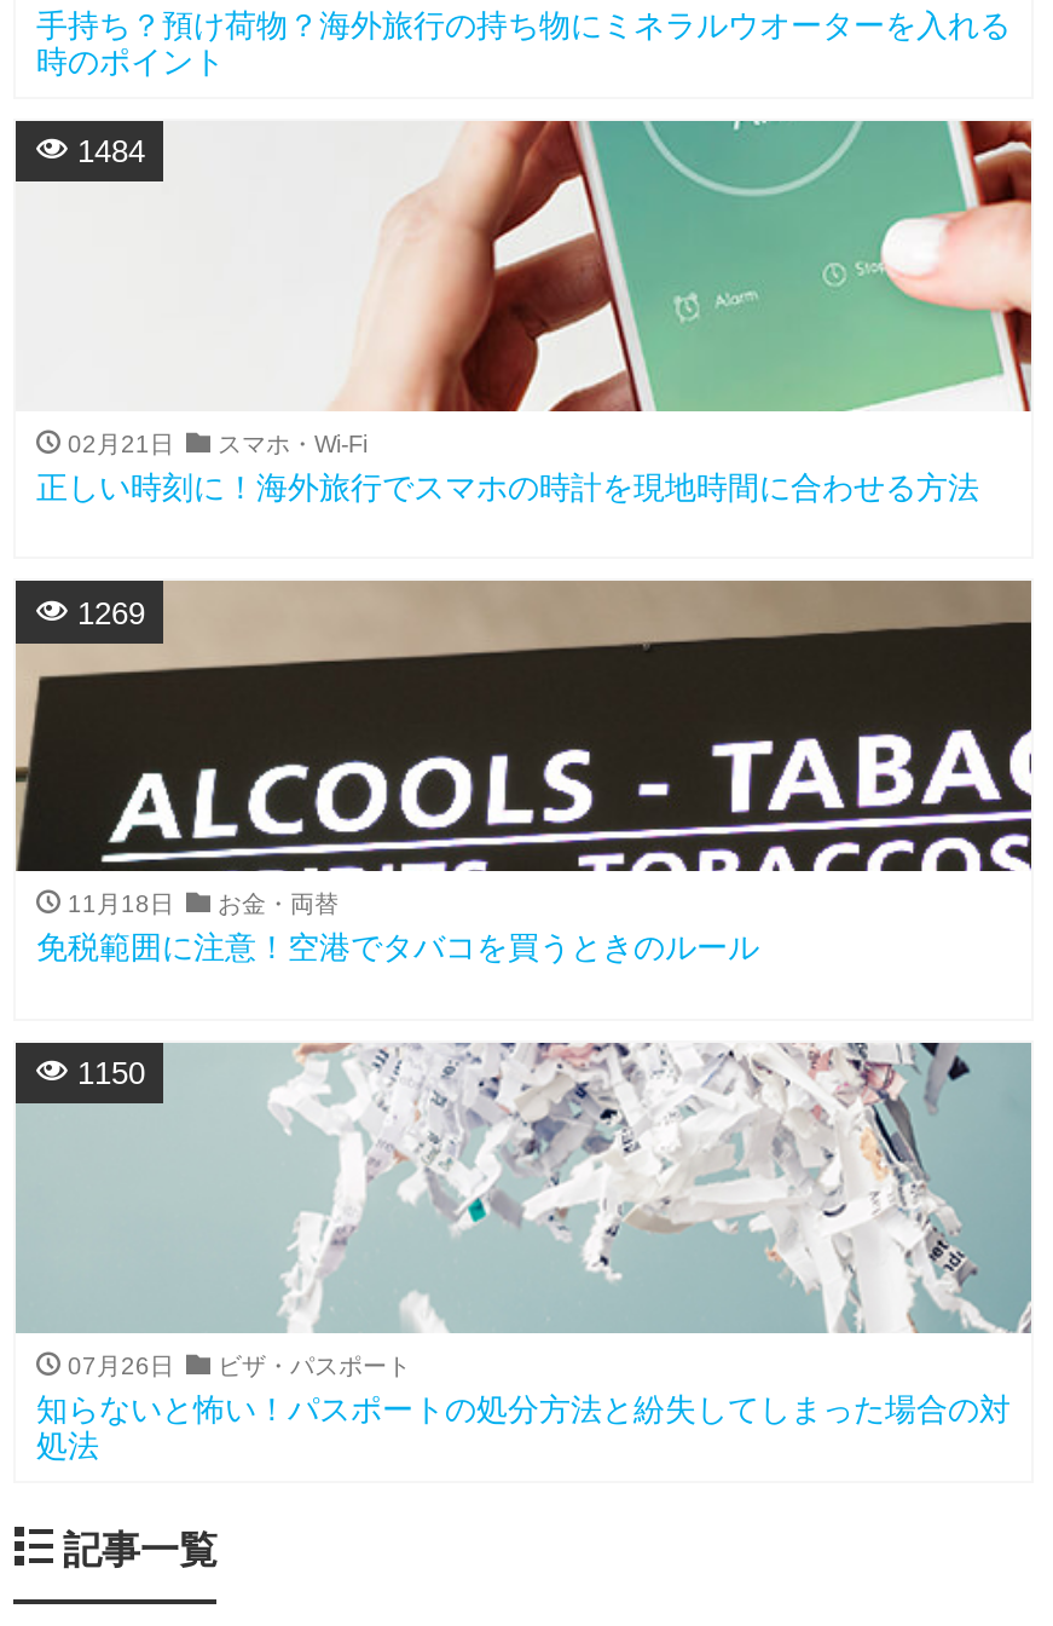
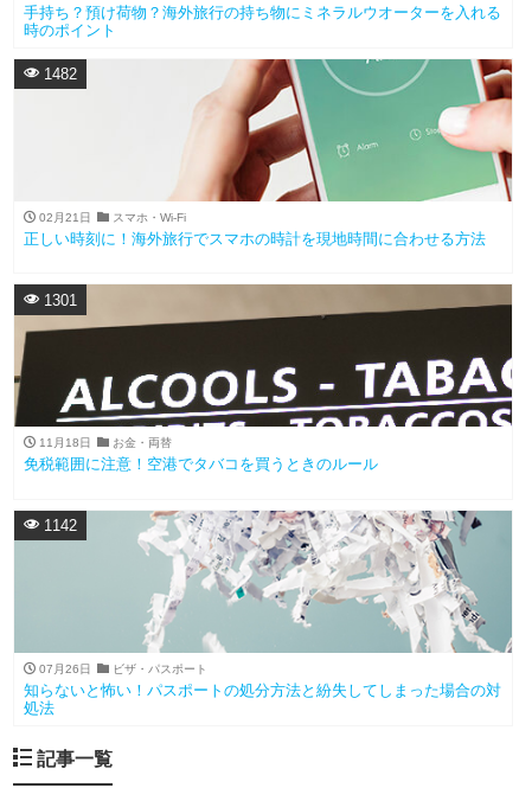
[67,133,145,169] 1484 -> [40,65,77,83] 1482
[67,594,145,631] 1269 -> [40,291,77,309] 1301
[67,1055,145,1092] 1150 -> [40,517,77,535] 1142

